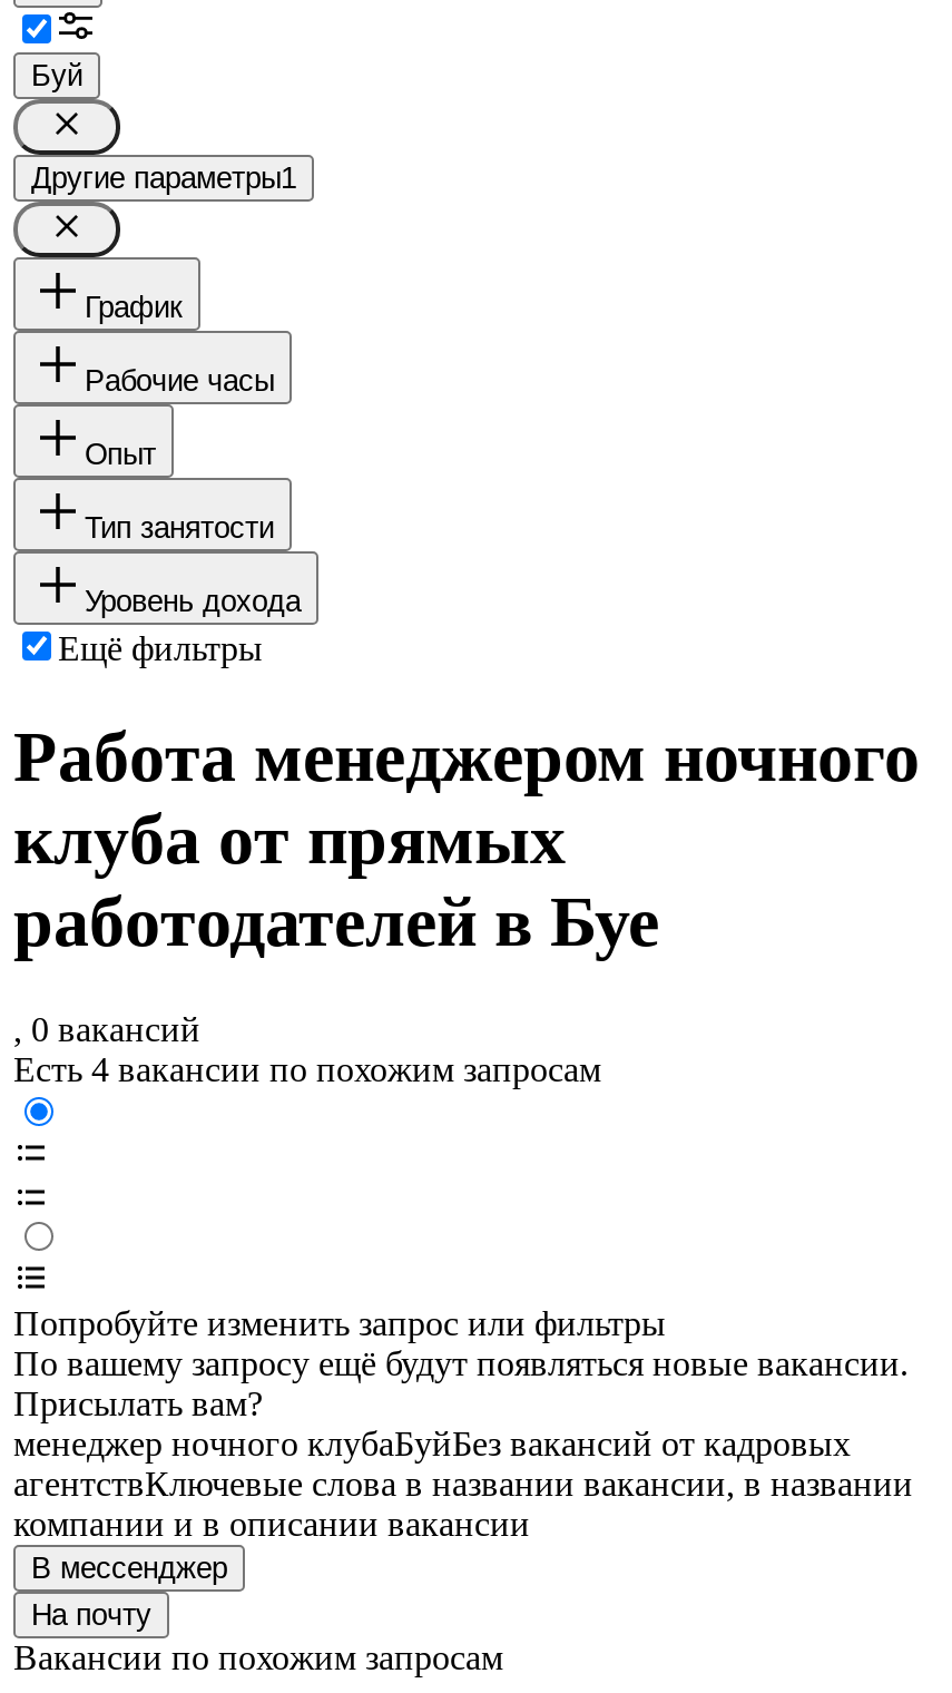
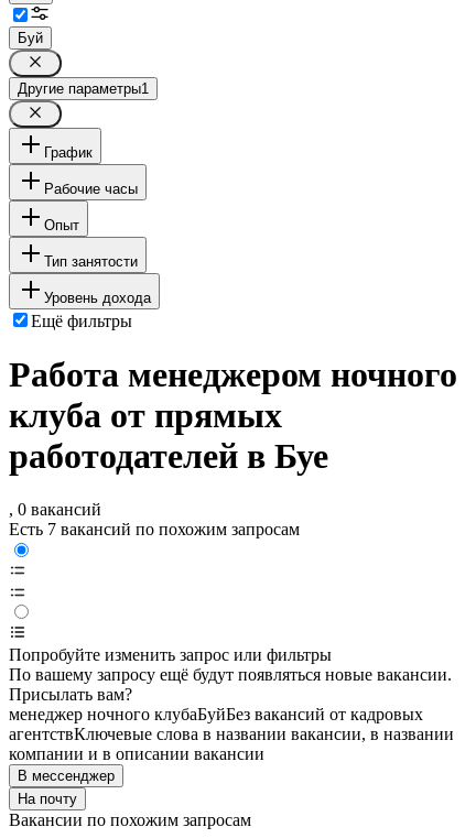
[13,1051,601,1089] Есть 4 вакансии по похожим запросам -> [9,520,300,539] Есть 7 вакансий по похожим запросам

